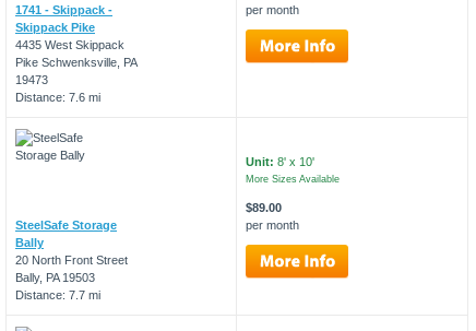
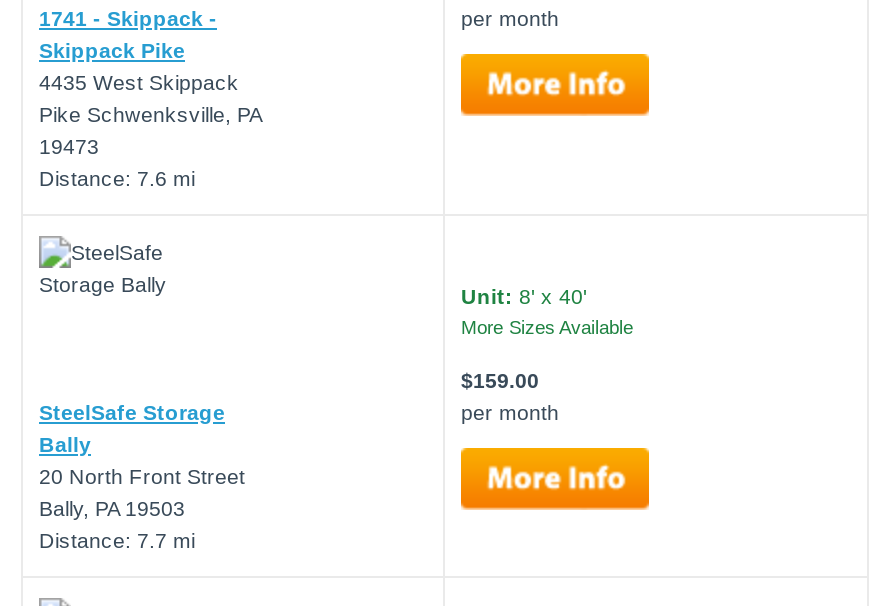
[246,155,314,168] Unit: 8' x 10' -> [461,283,587,307] Unit: 8' x 40'
[246,201,282,214] $89.00 -> [461,367,539,391] $159.00

